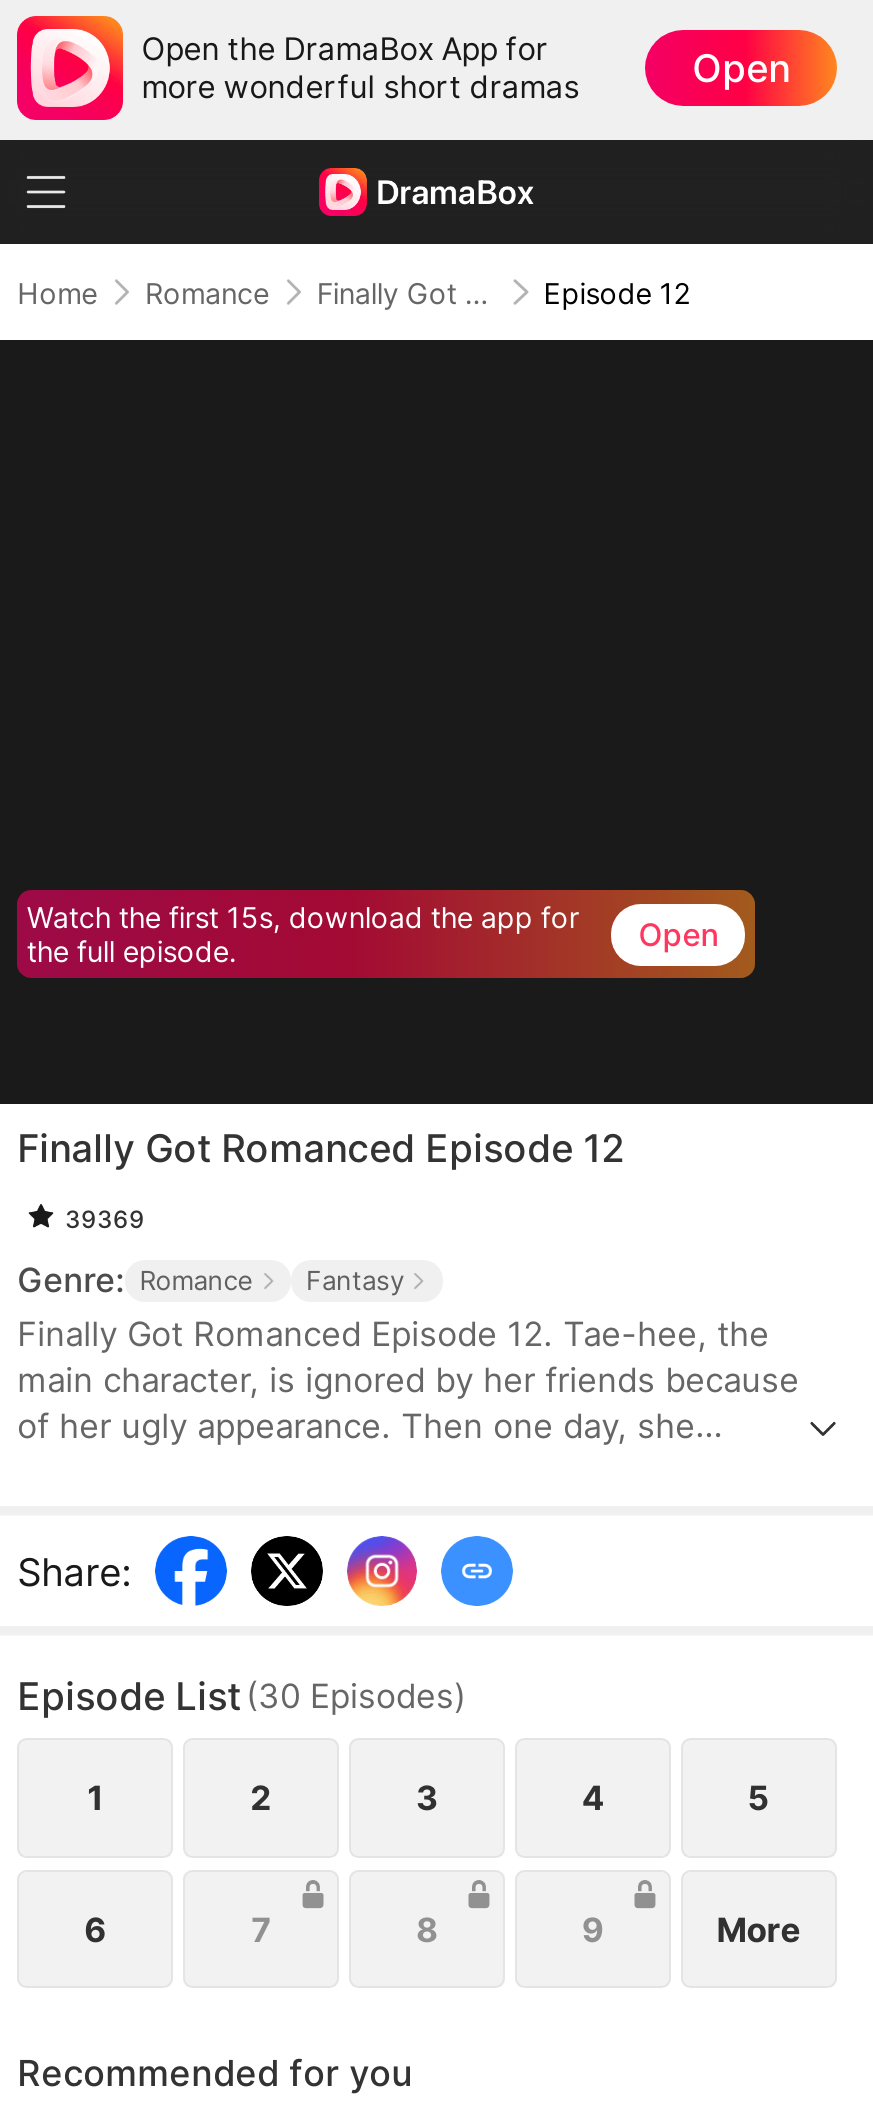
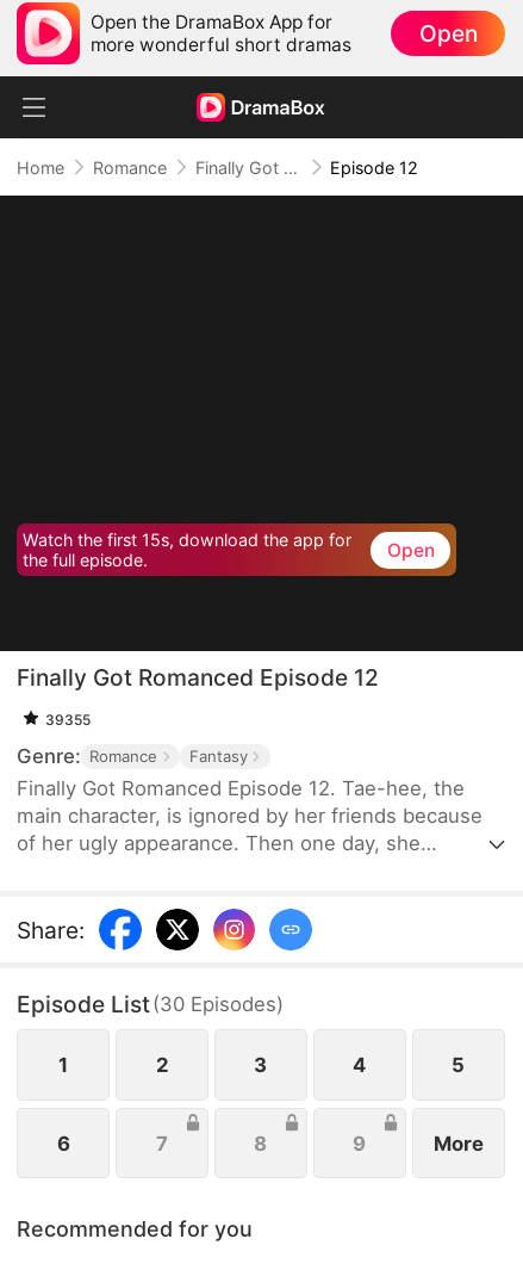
[65,1203,145,1233] 39369 -> [45,710,91,728] 39355

